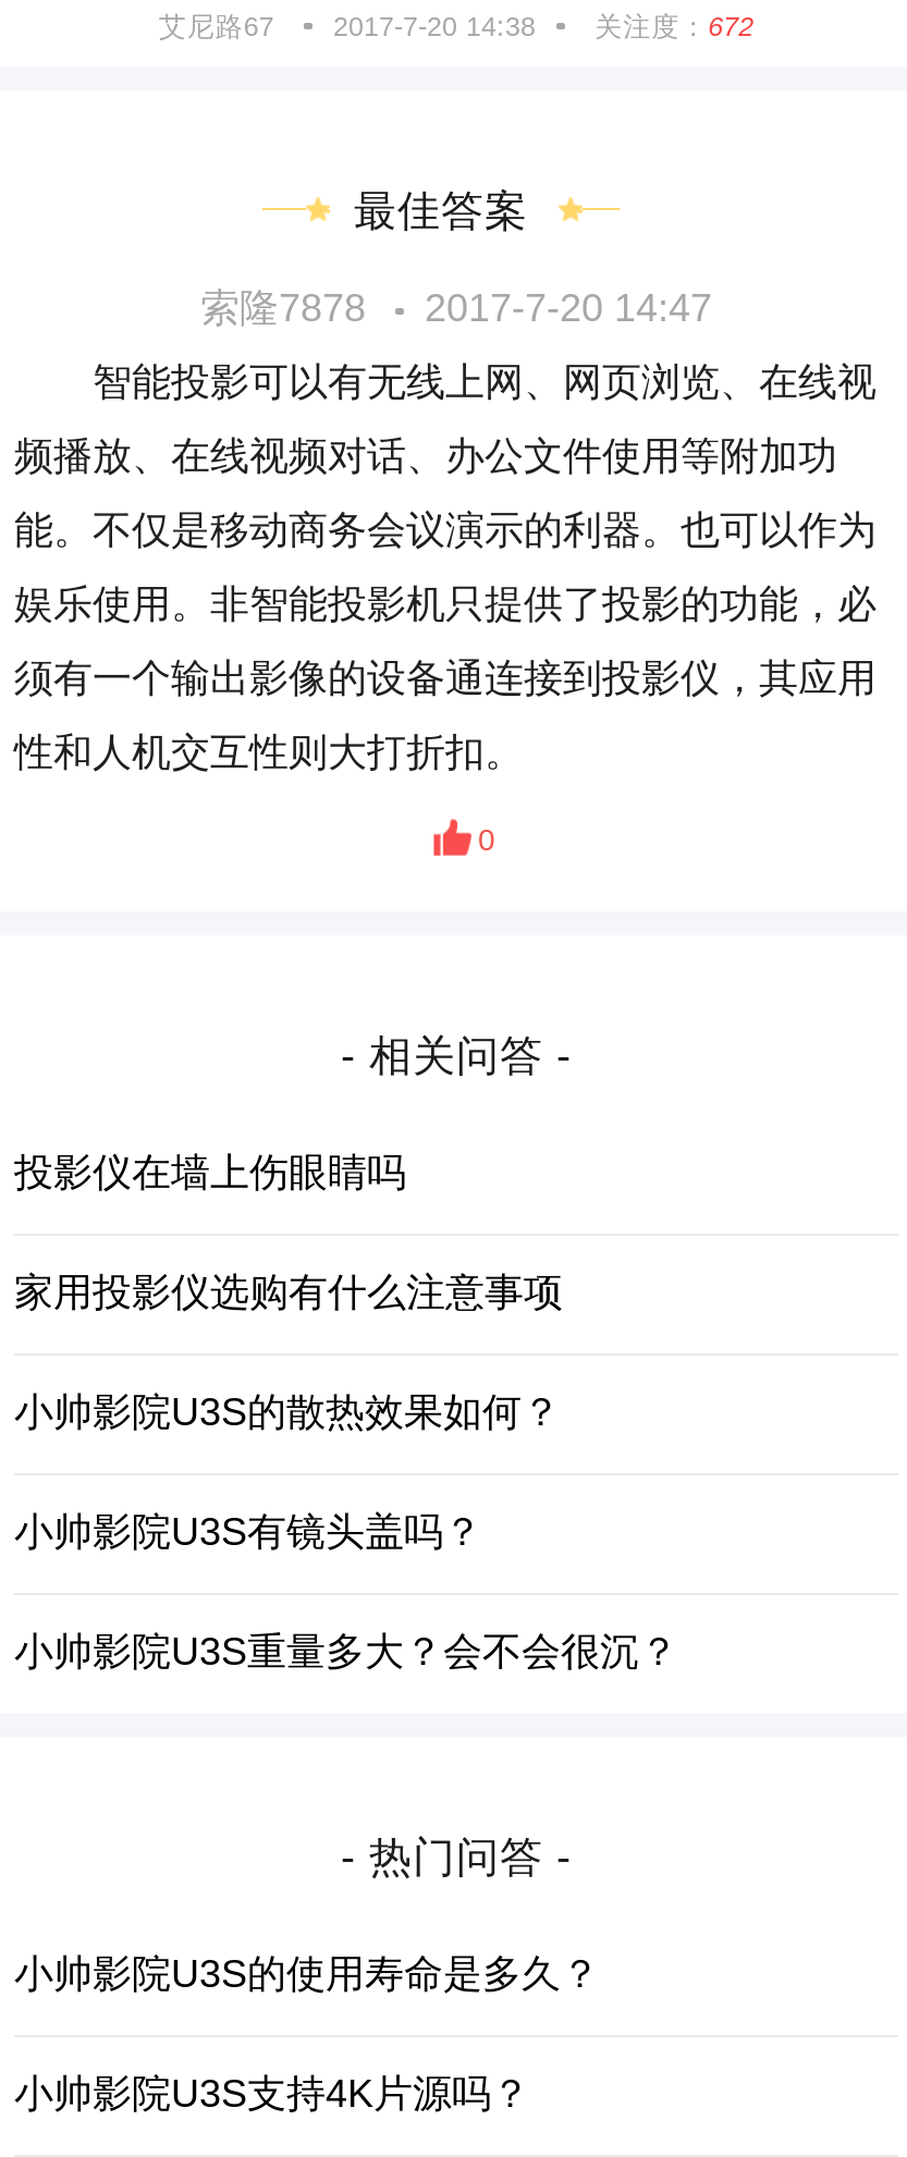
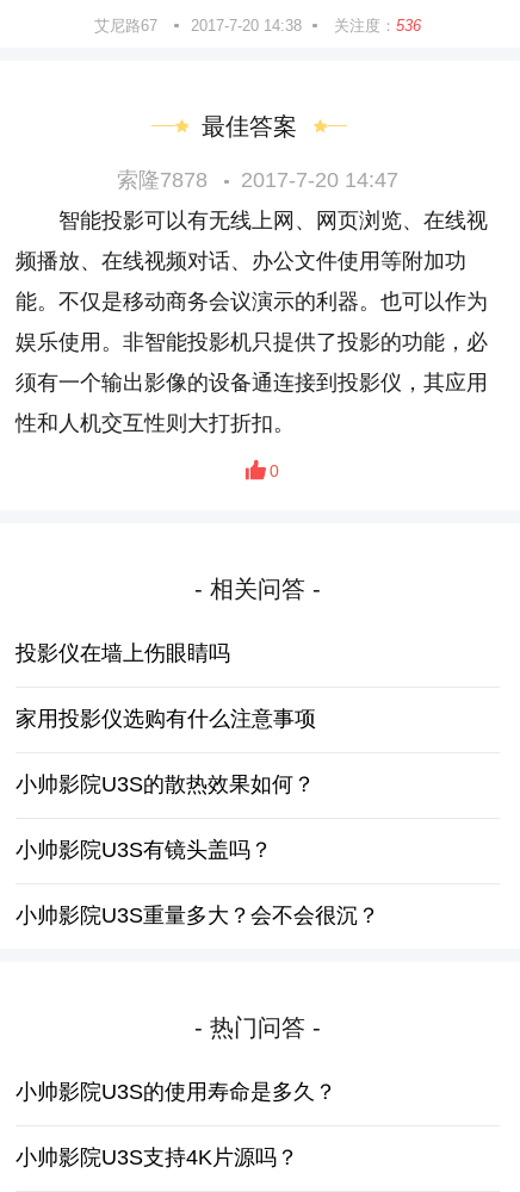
[159,12,754,43] 艾尼路67 2017-7-20 14:38 关注度：672 -> [95,18,421,35] 艾尼路67 2017-7-20 14:38 关注度：536

